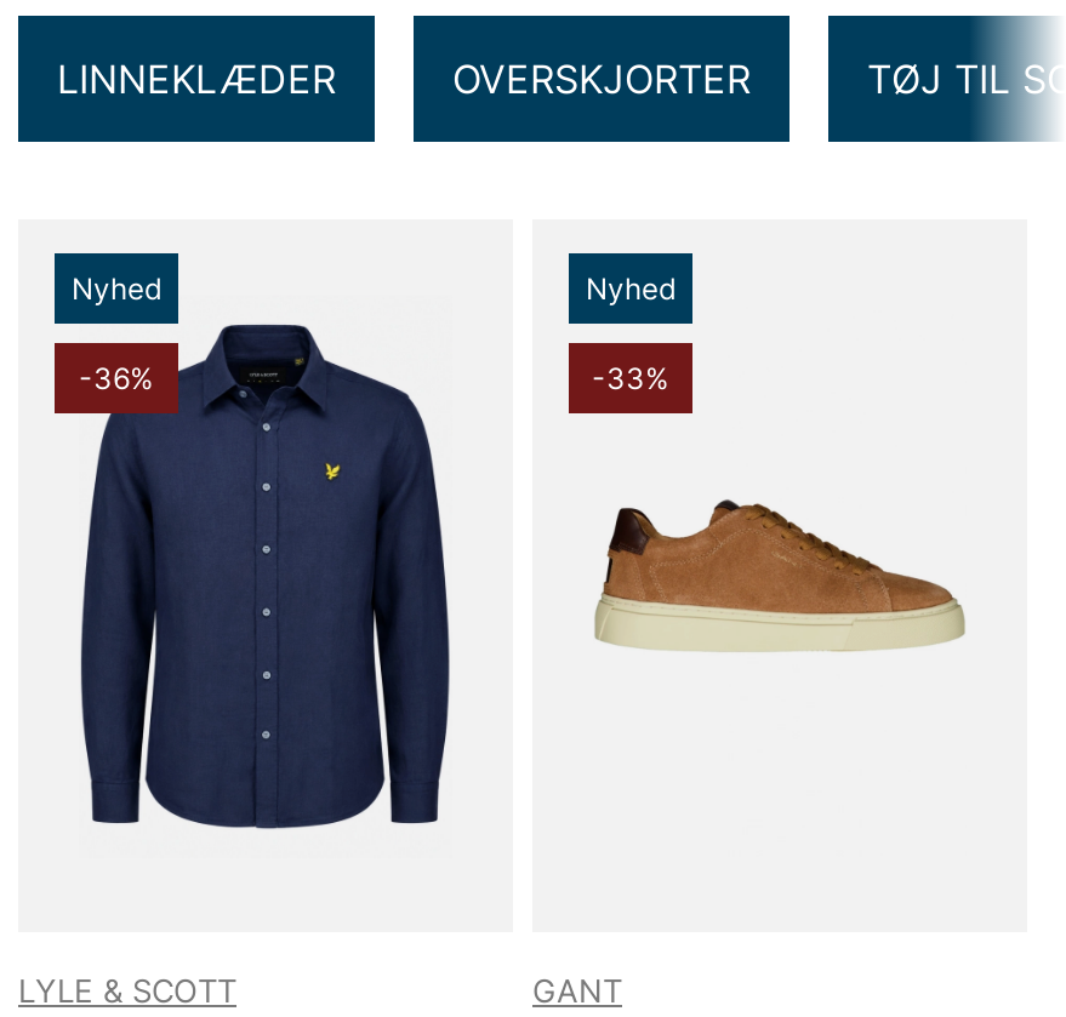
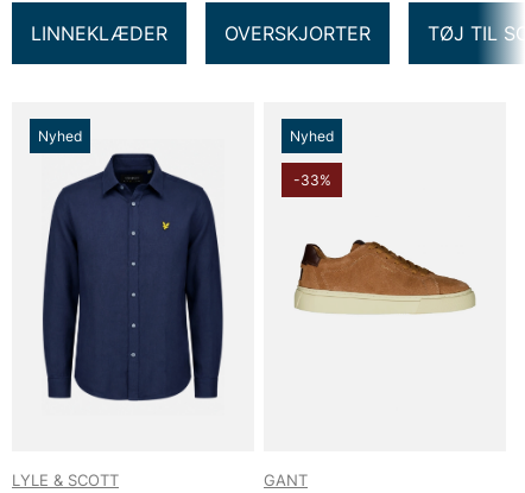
[79,360,154,397] -36% -> none

